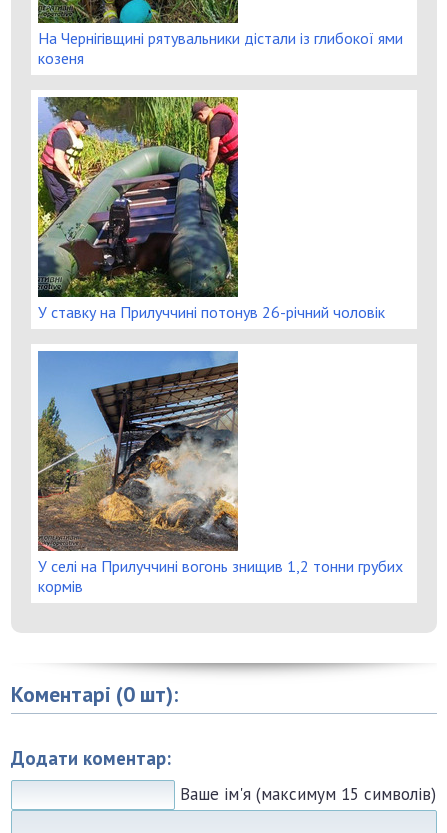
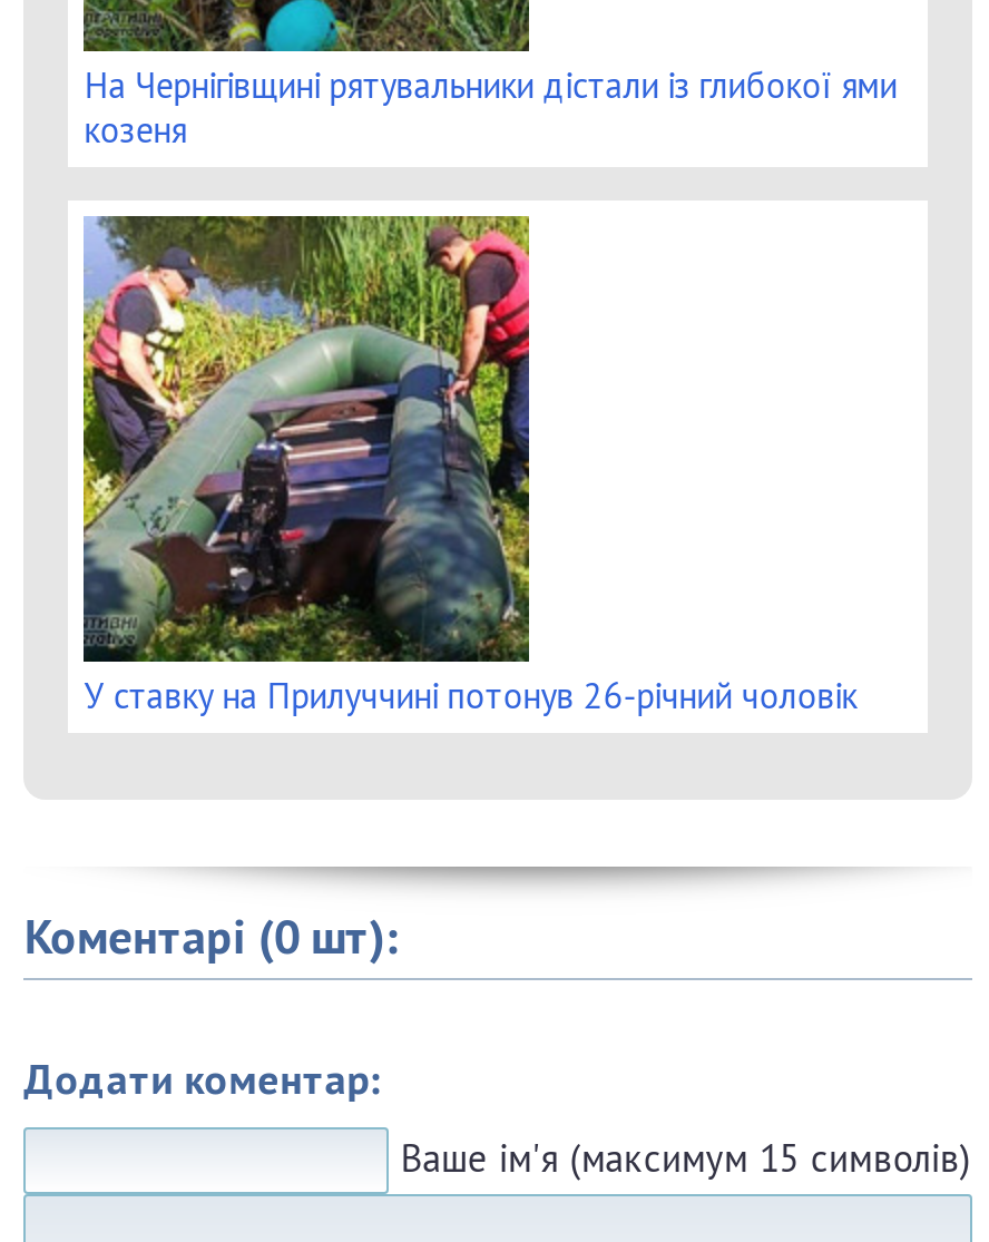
[37,351,403,596] [image] | У селі на Прилуччині вогонь знищив 1,2 тонни грубих | кормів -> none

